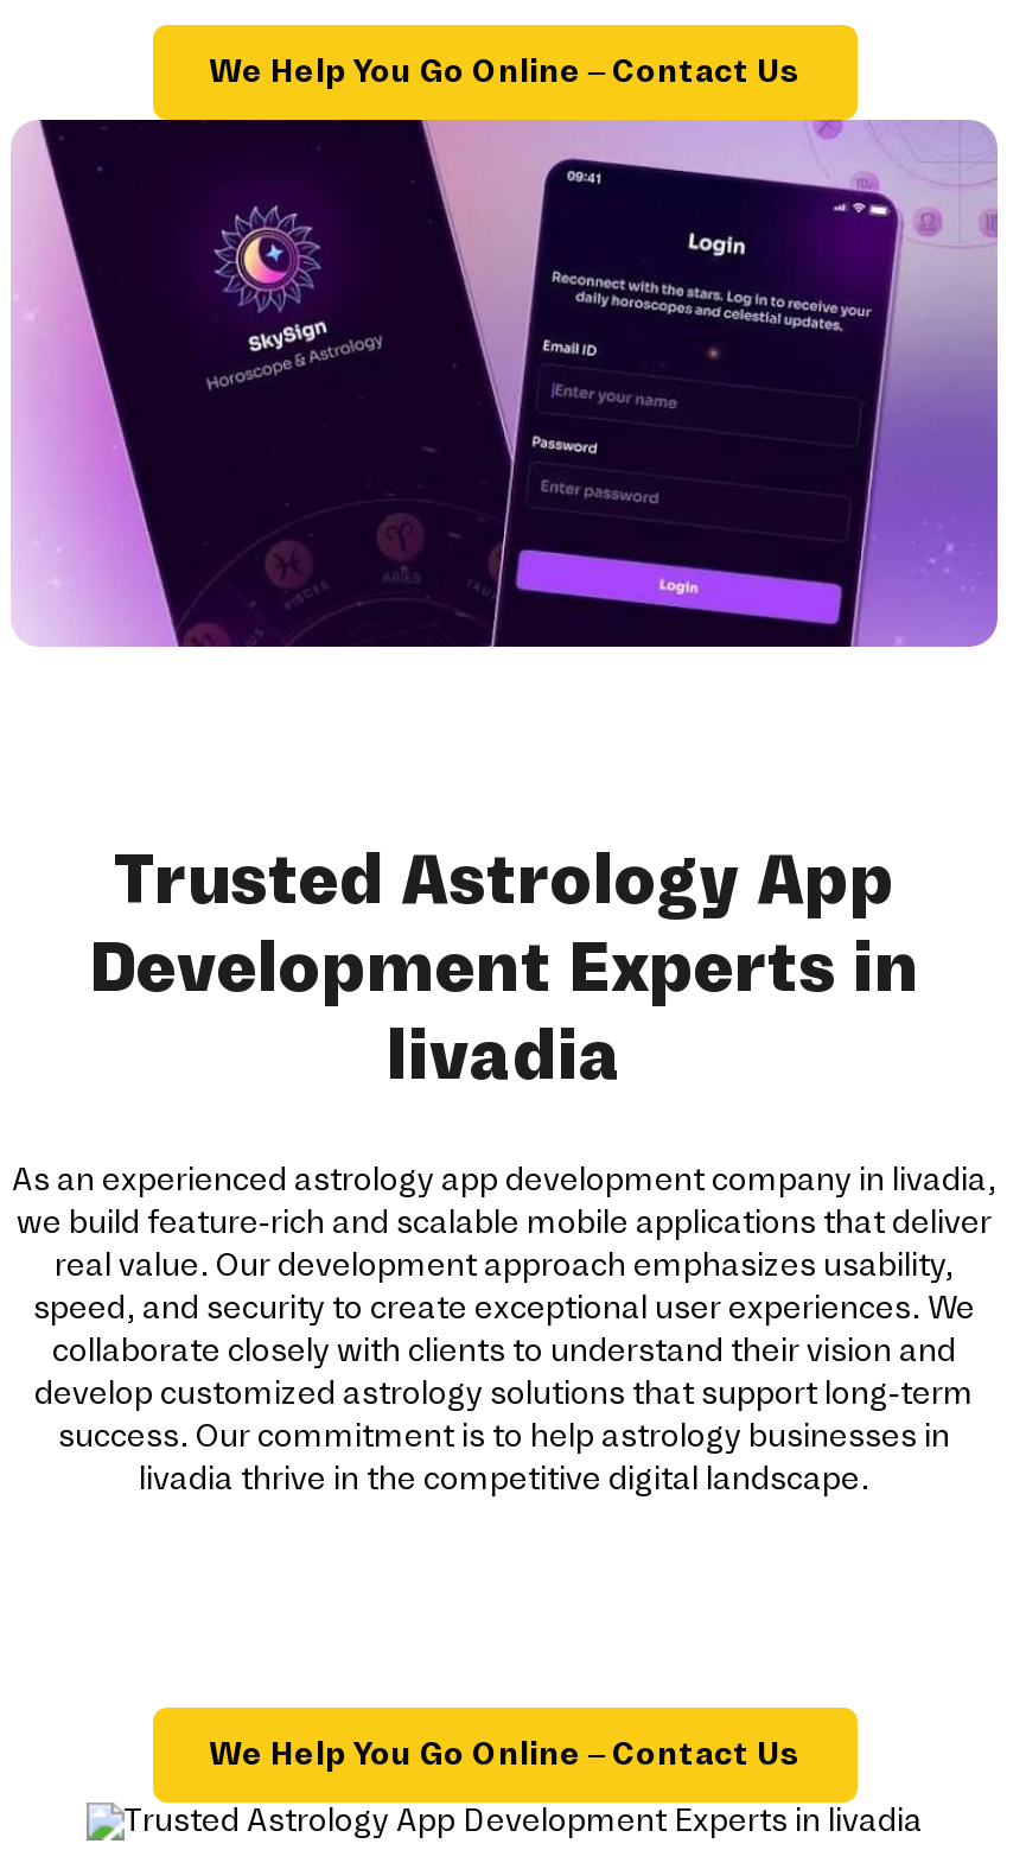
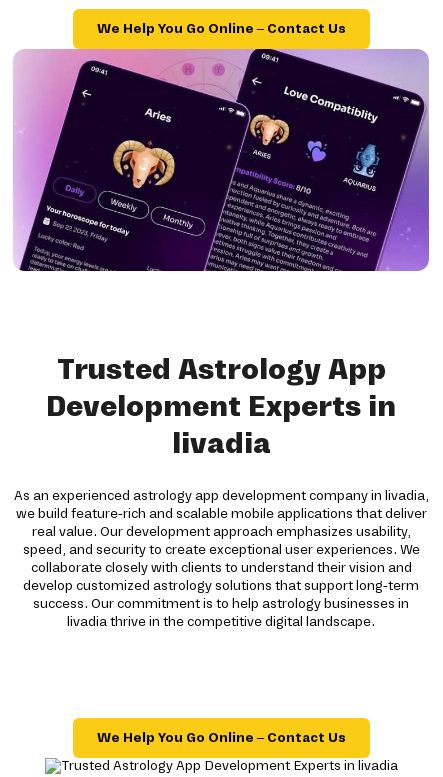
[27,117,995,649] [image] -> [19,48,427,272] [image]

